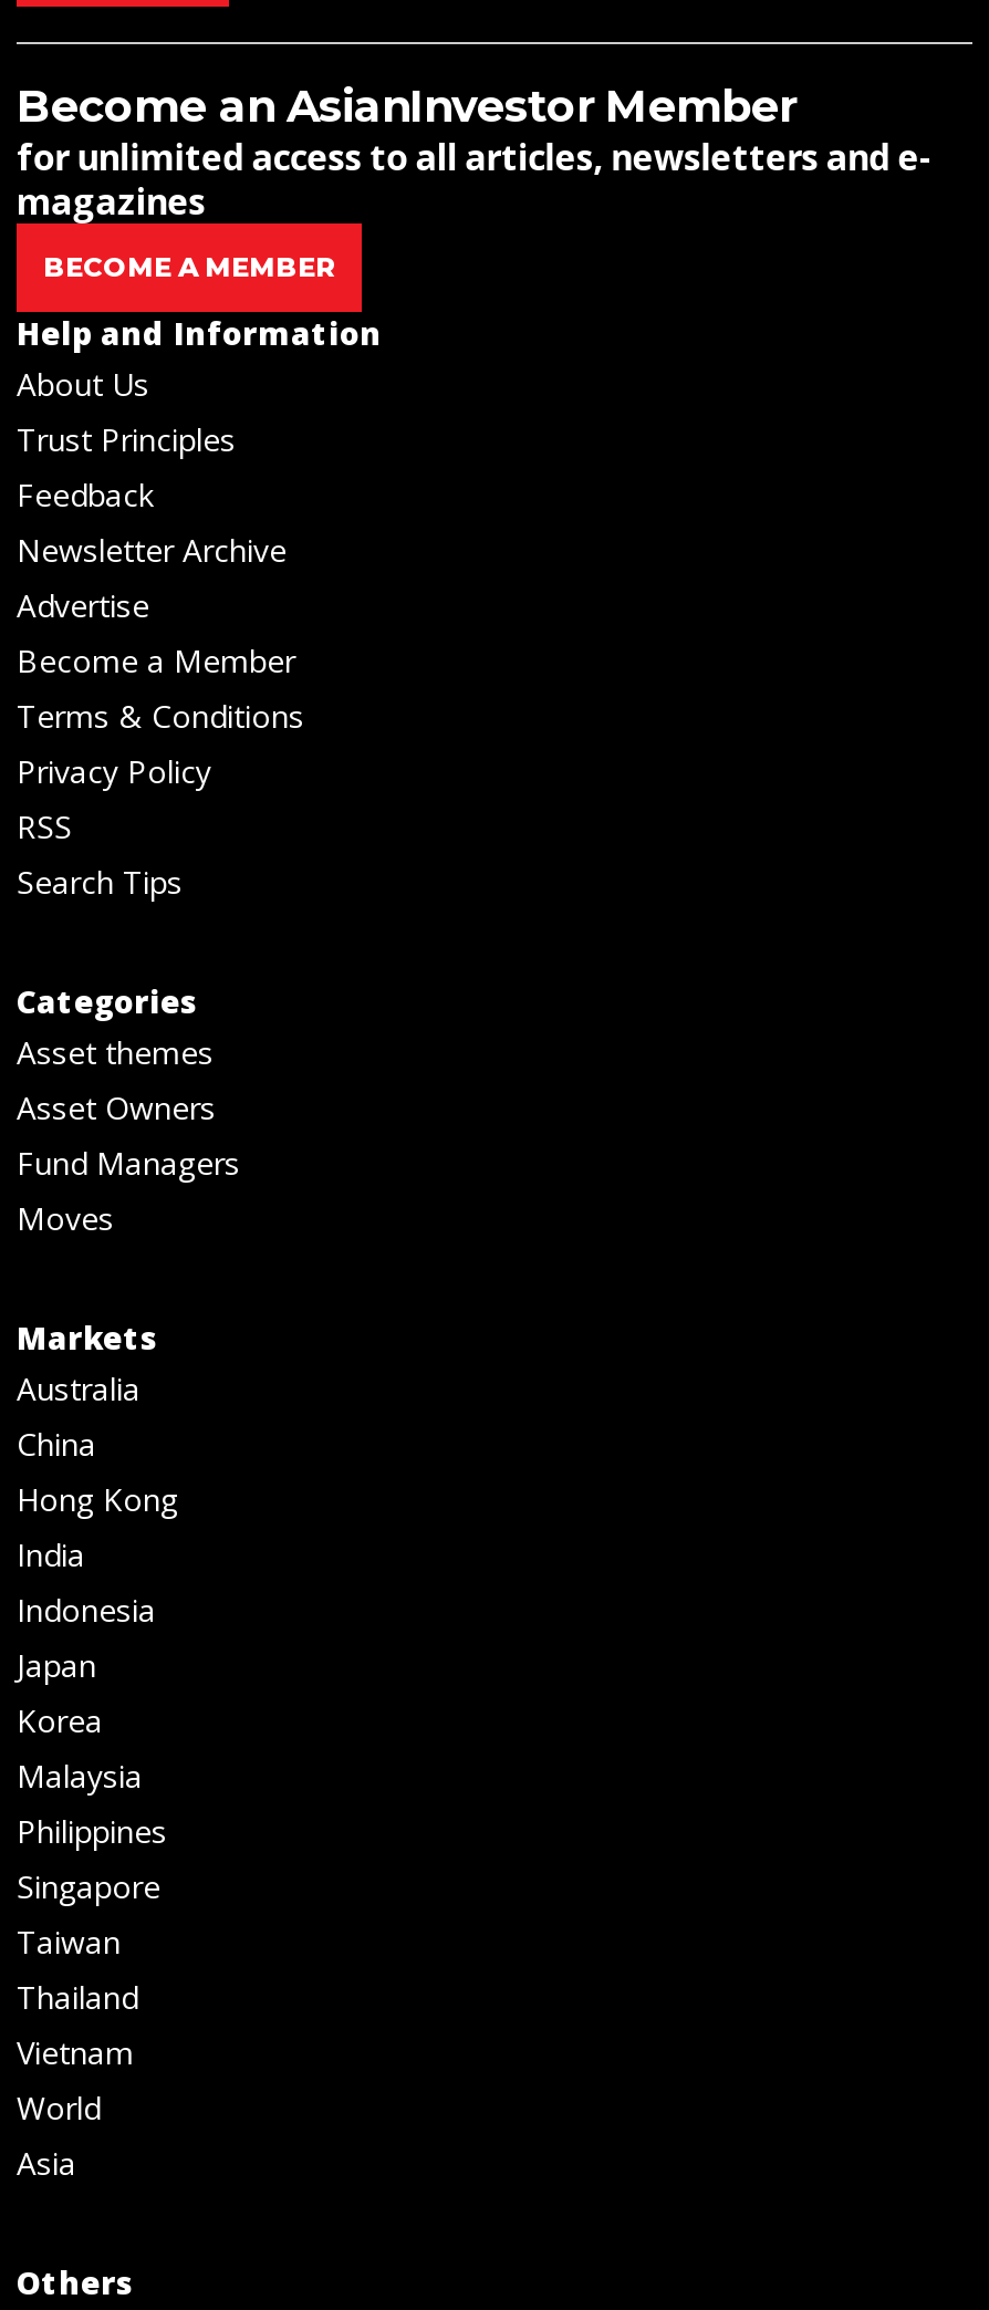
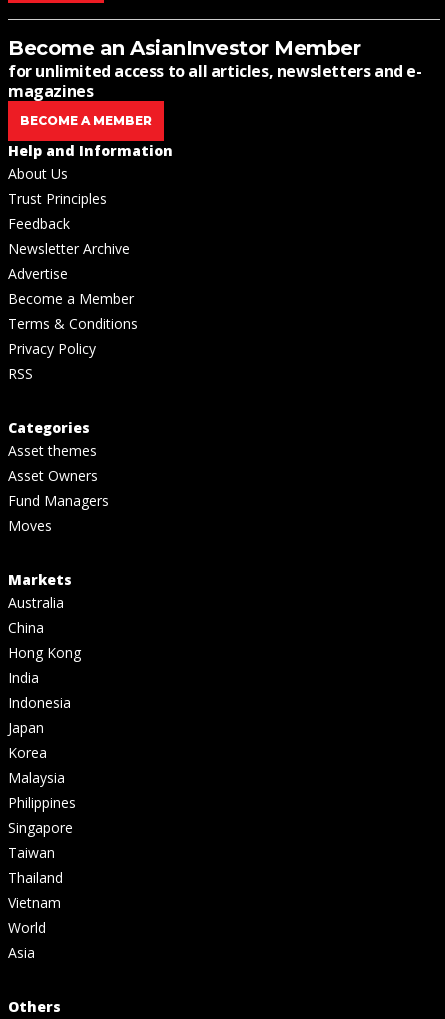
[17,860,183,903] Search Tips -> none

